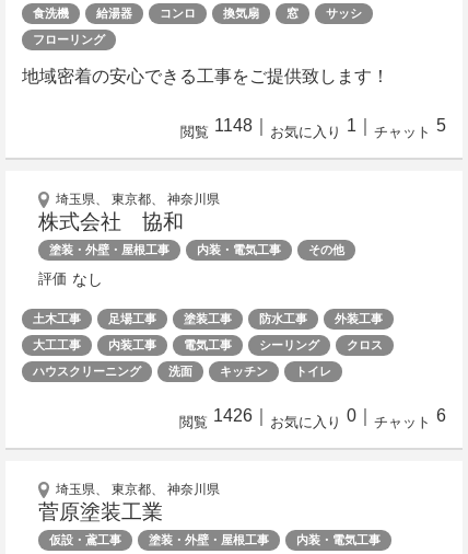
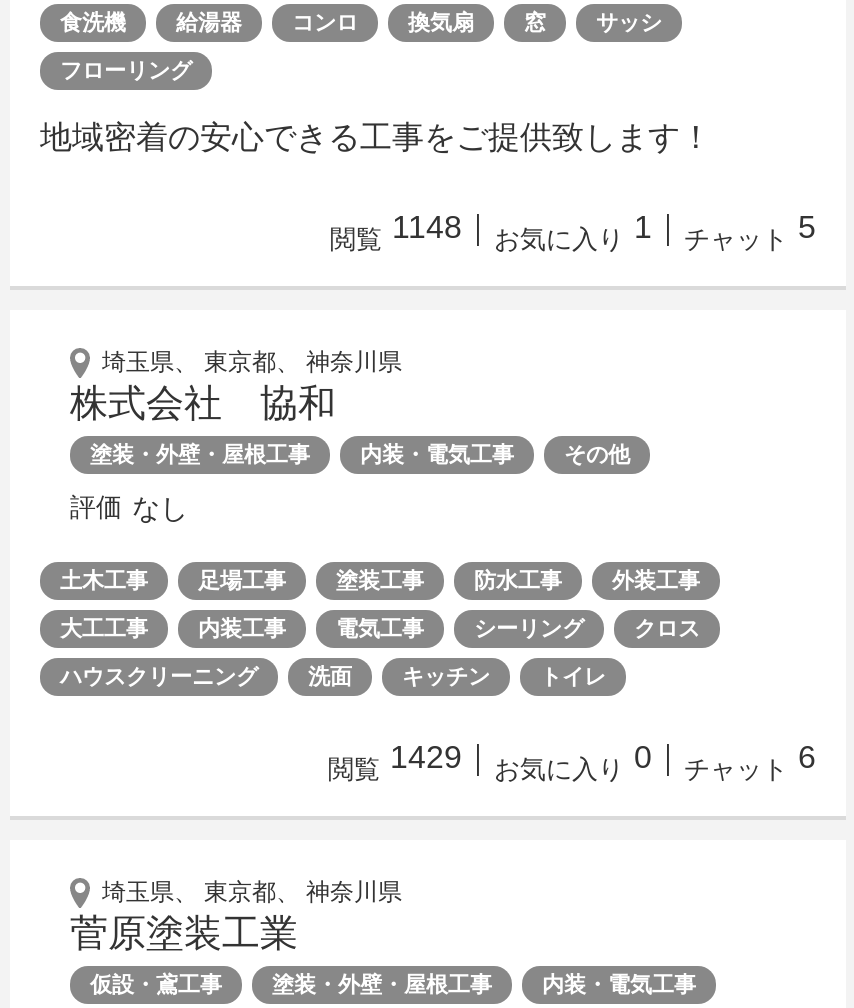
[179,407,446,430] 閲覧 1426｜お気に入り 0｜チャット 6 -> [328,741,816,784] 閲覧 1429｜お気に入り 0｜チャット 6

